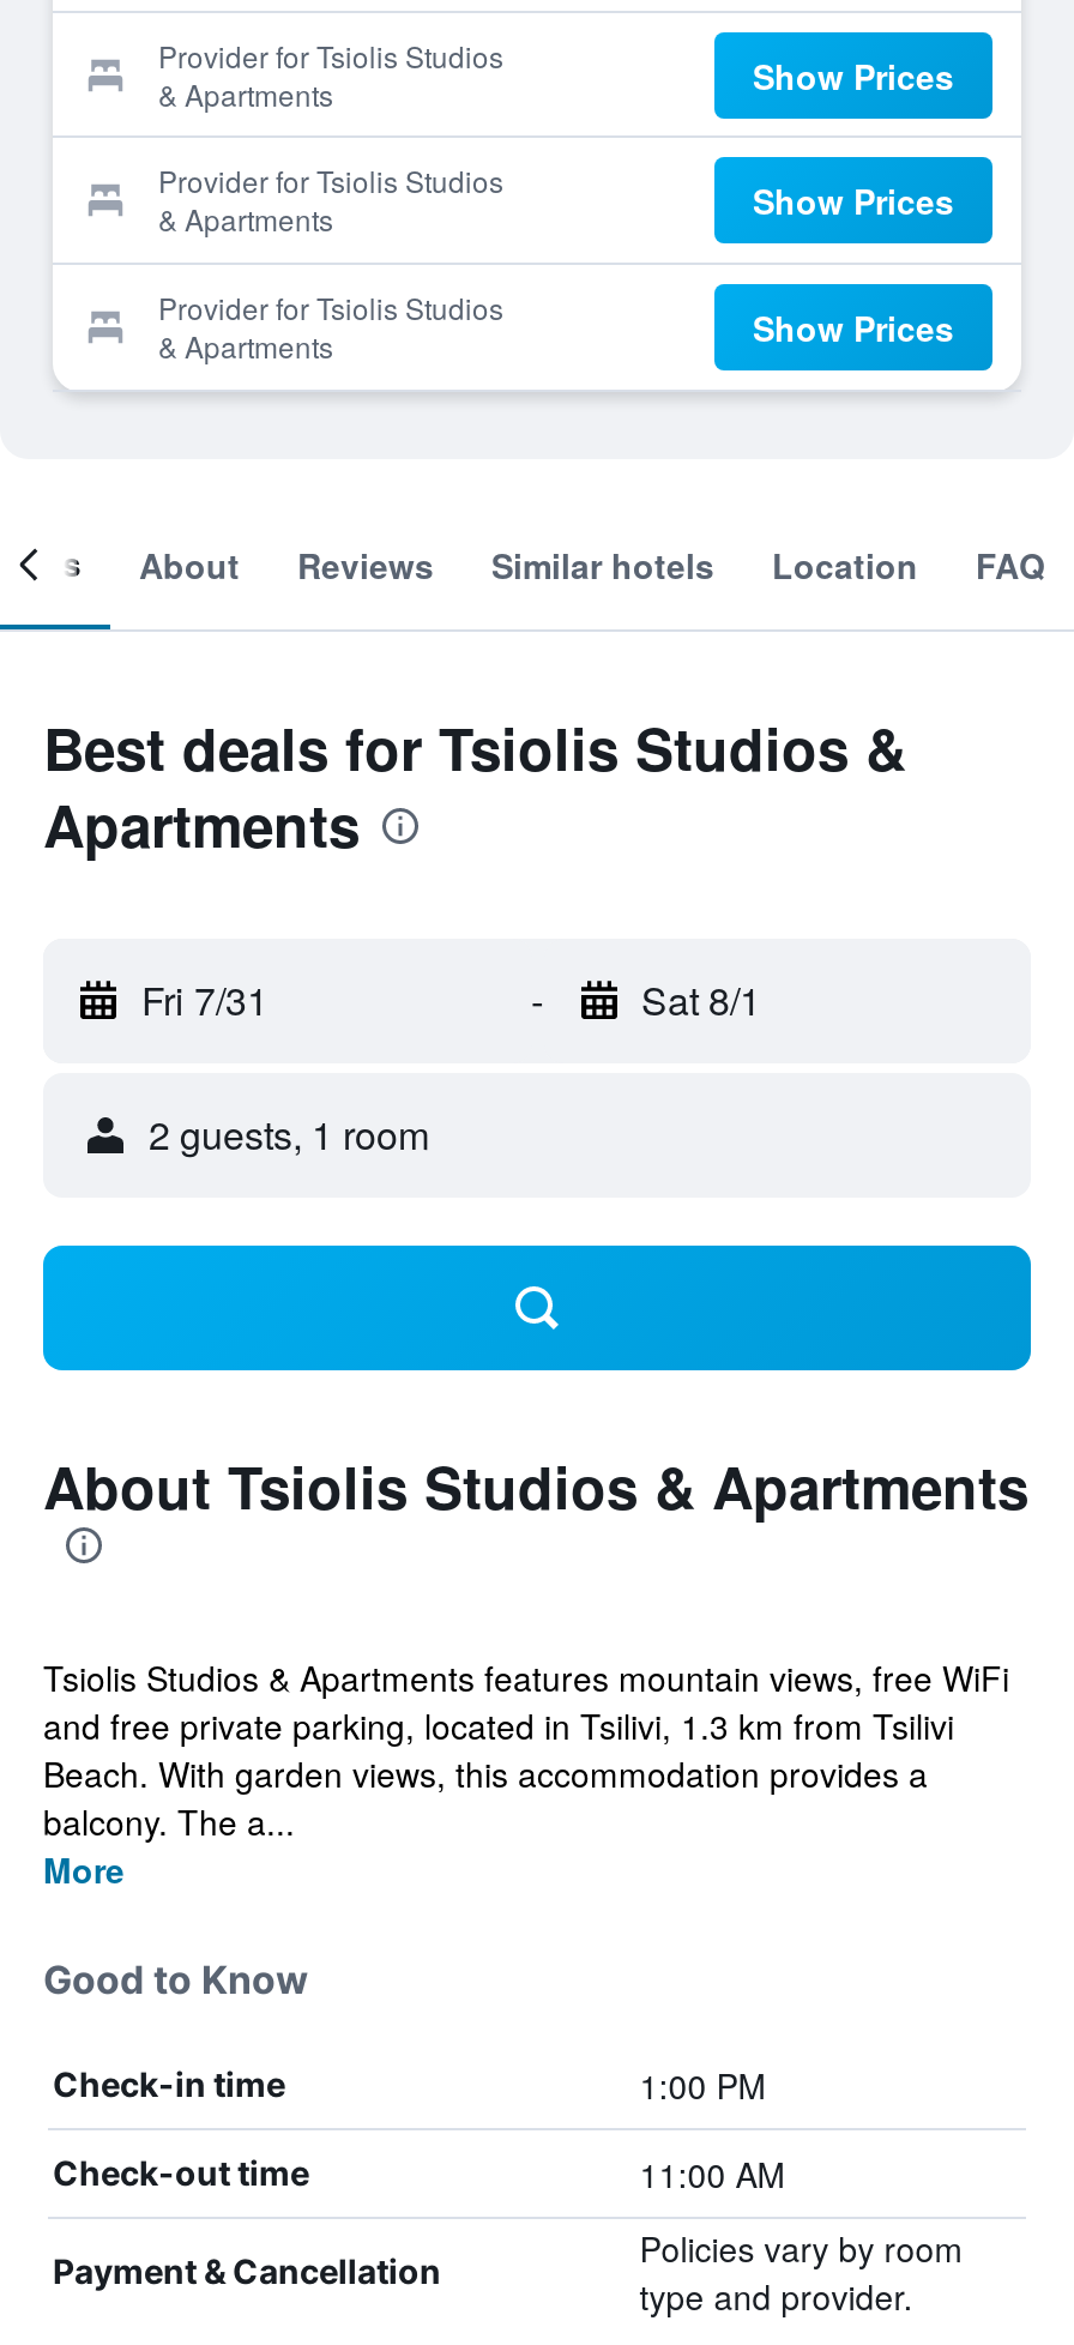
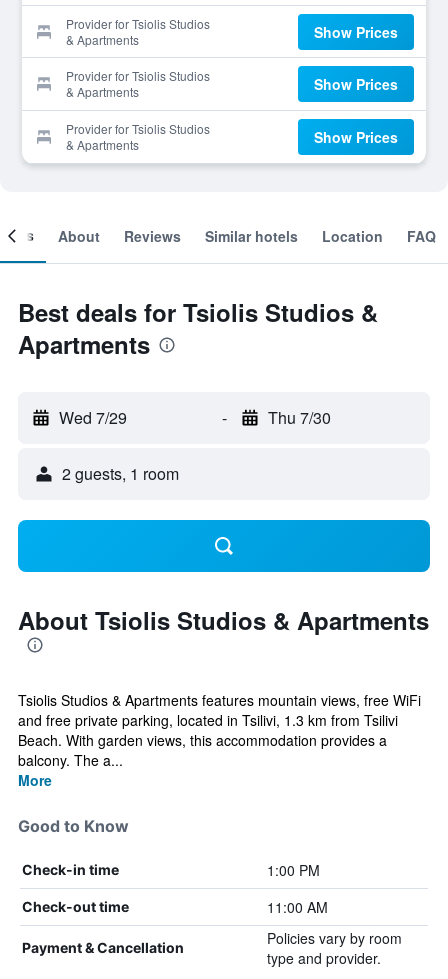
[141,972,268,1027] Fri 7/31 -> [59,406,127,429] Wed 7/29
[641,972,761,1027] Sat 8/1 -> [267,406,330,429] Thu 7/30

